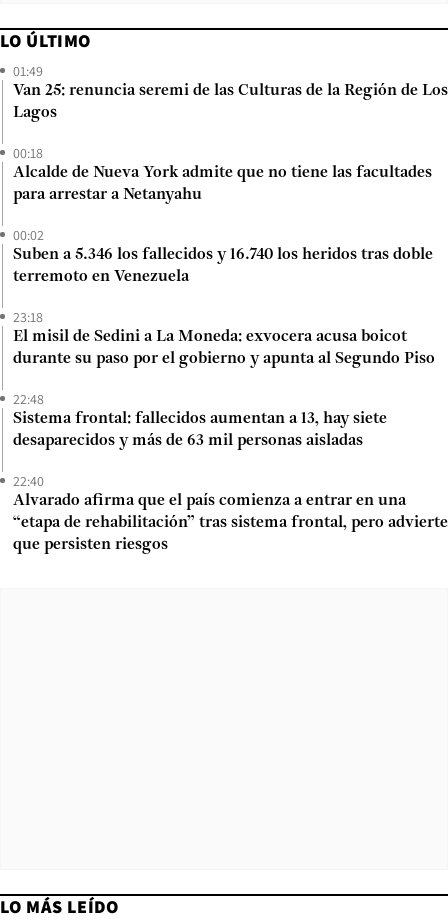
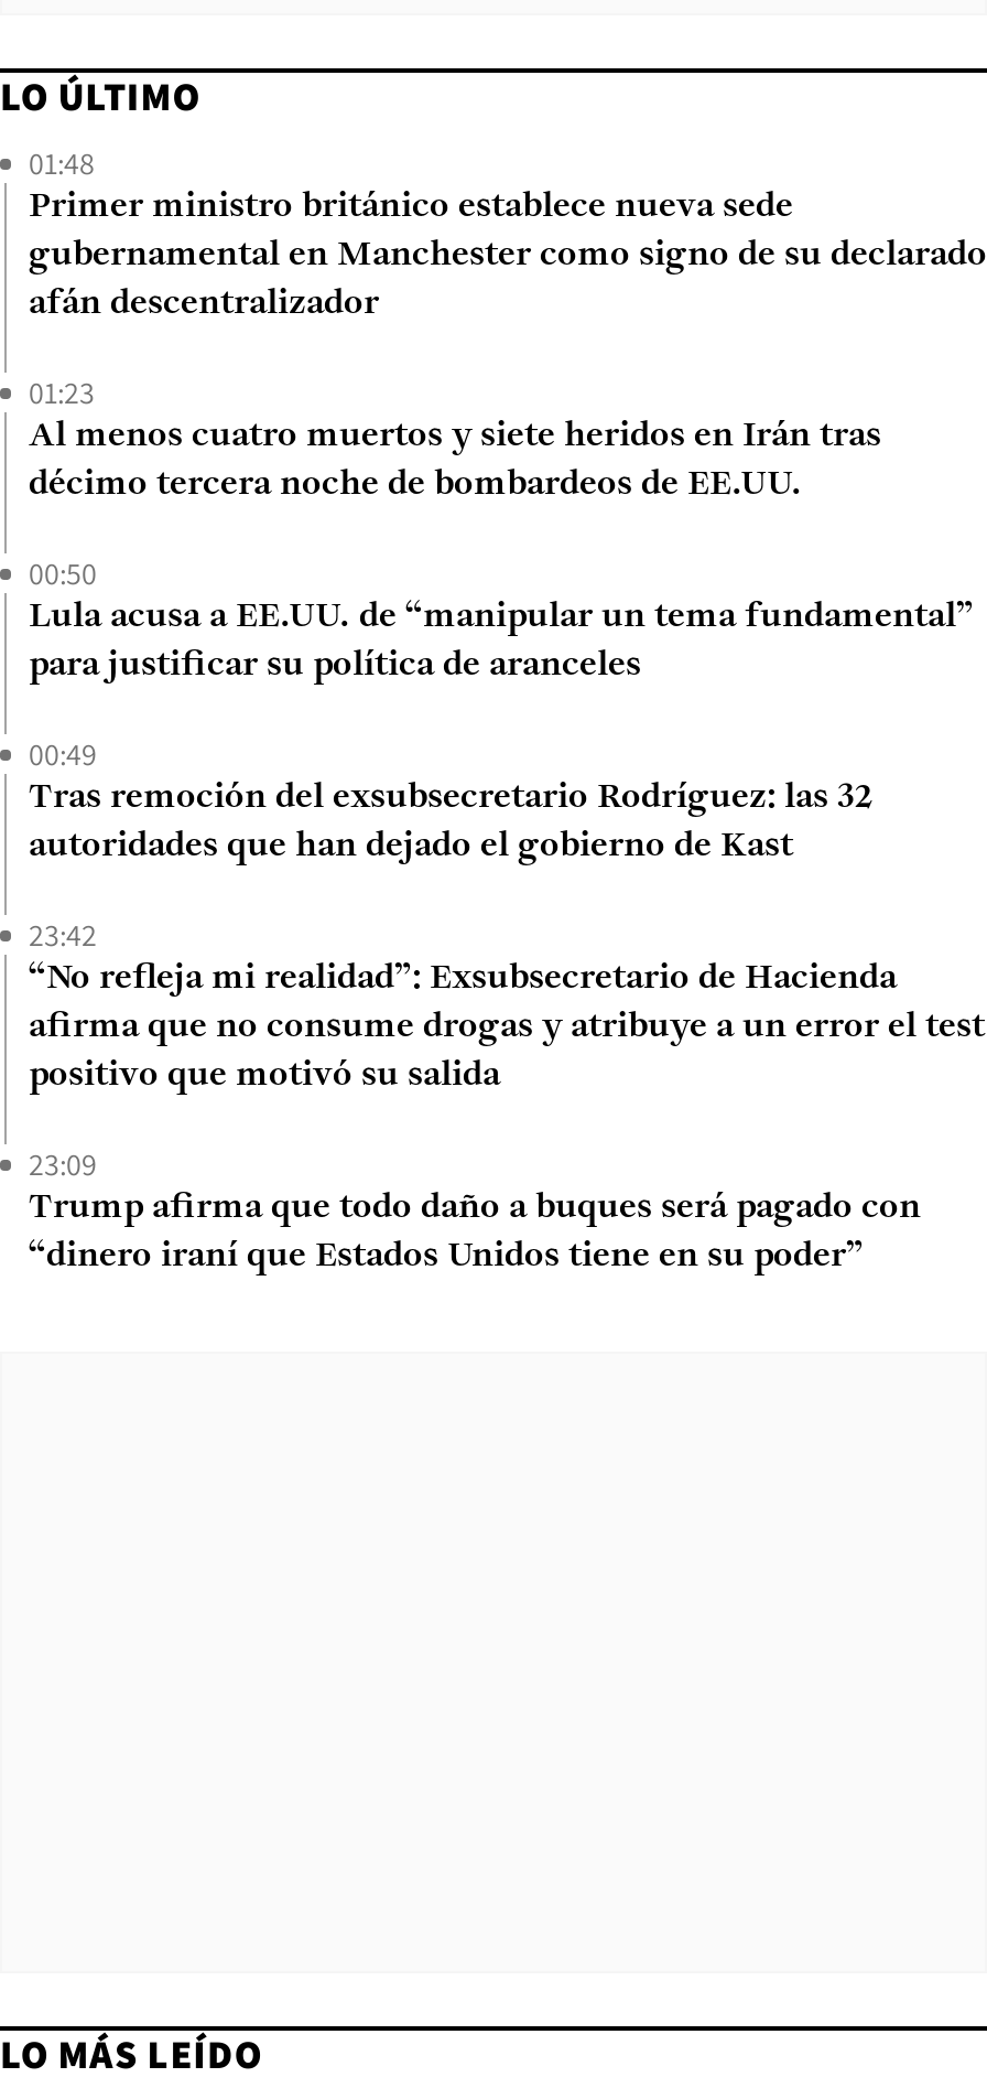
[13,62,448,121] 01:49 | Van 25: renuncia seremi de las Culturas de la Región de Los | Lagos -> [29,143,987,322] 01:48 | Primer ministro británico establece nueva sede | gubernamental en Manchester como signo de su declarado | afán descentralizador
[13,144,432,203] 00:18 | Alcalde de Nueva York admite que no tiene las facultades | para arrestar a Netanyahu -> [29,372,881,502] 01:23 | Al menos cuatro muertos y siete heridos en Irán tras | décimo tercera noche de bombardeos de EE.UU.
[13,226,433,285] 00:02 | Suben a 5.346 los fallecidos y 16.740 los heridos tras doble | terremoto en Venezuela -> [29,553,974,683] 00:50 | Lula acusa a EE.UU. de “manipular un tema fundamental” | para justificar su política de aranceles
[13,308,435,367] 23:18 | El misil de Sedini a La Moneda: exvocera acusa boicot | durante su paso por el gobierno y apunta al Segundo Piso -> [29,734,872,864] 00:49 | Tras remoción del exsubsecretario Rodríguez: las 32 | autoridades que han dejado el gobierno de Kast
[13,390,387,449] 22:48 | Sistema frontal: fallecidos aumentan a 13, hay siete | desaparecidos y más de 63 mil personas aisladas -> [29,915,985,1093] 23:42 | “No refleja mi realidad”: Exsubsecretario de Hacienda | afirma que no consume drogas y atribuye a un error el test | positivo que motivó su salida
[13,472,448,553] 22:40 | Alvarado afirma que el país comienza a entrar en una | “etapa de rehabilitación” tras sistema frontal, pero advierte | que persisten riesgos -> [29,1144,921,1274] 23:09 | Trump afirma que todo daño a buques será pagado con | “dinero iraní que Estados Unidos tiene en su poder”

